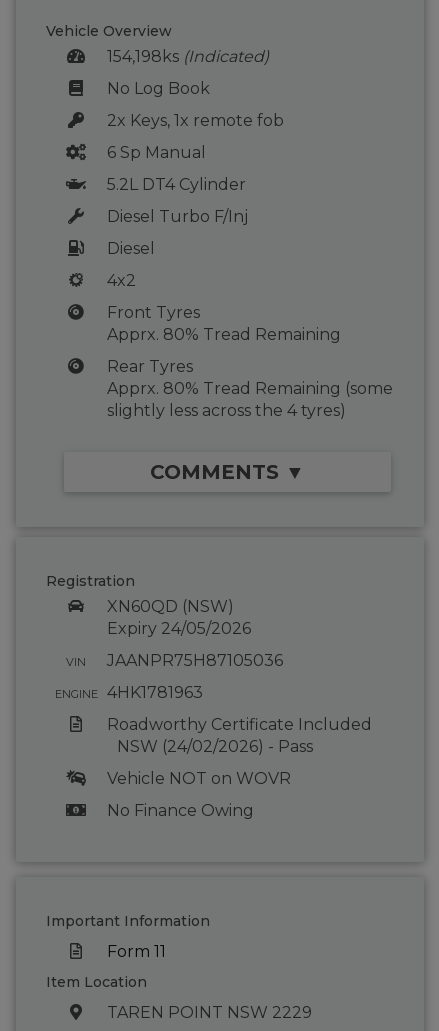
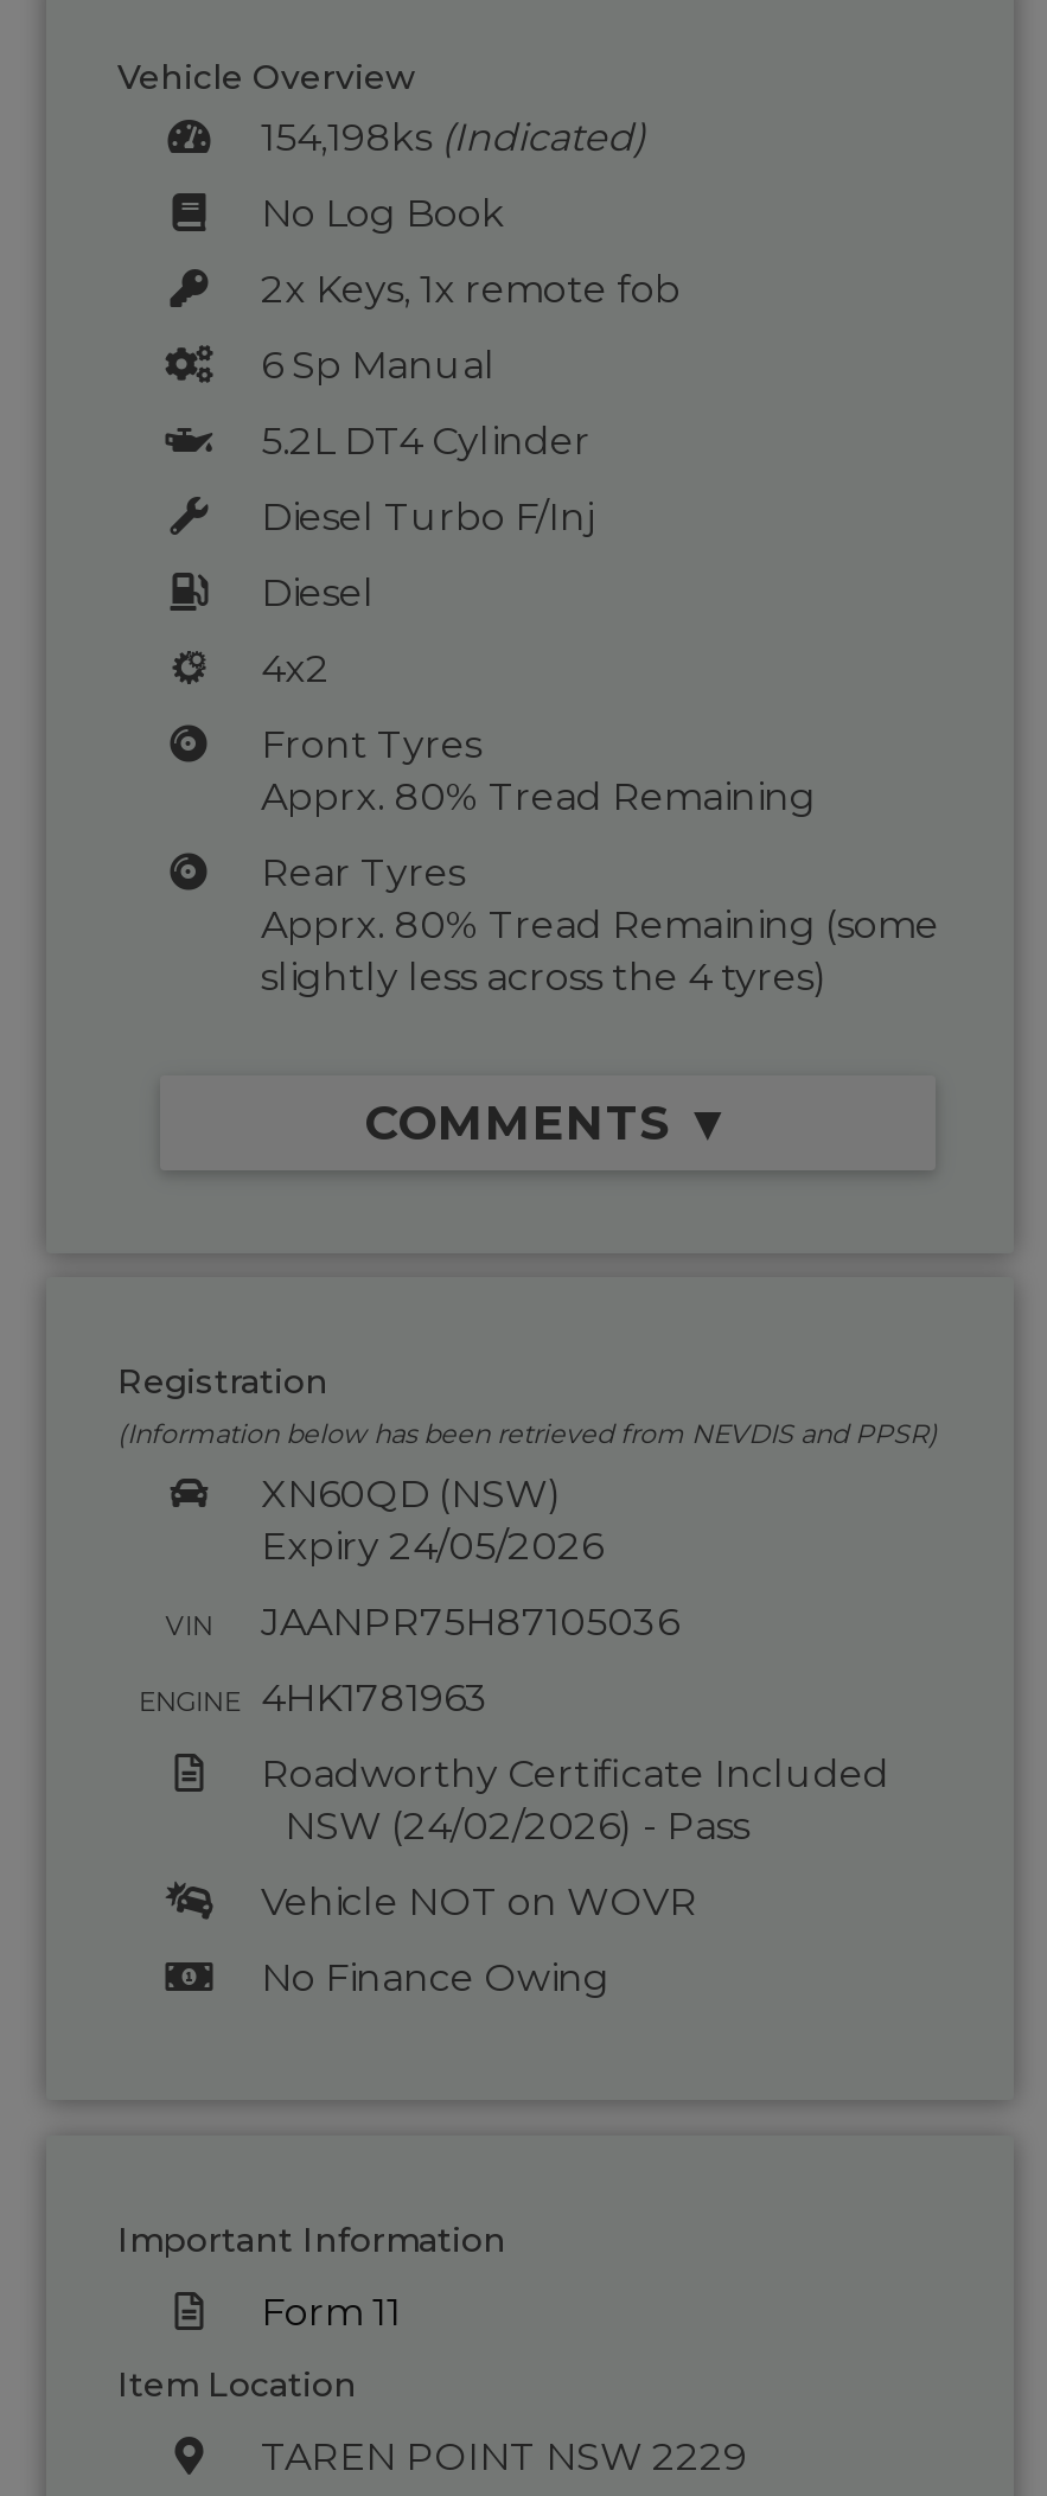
none -> [117,1418,938,1451] (Information below has been retrieved from NEVDIS and PPSR)

